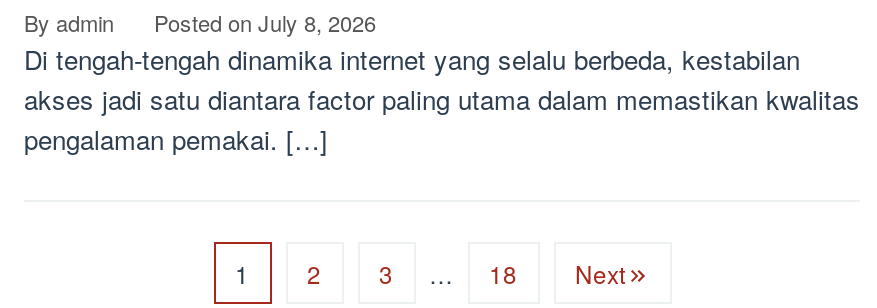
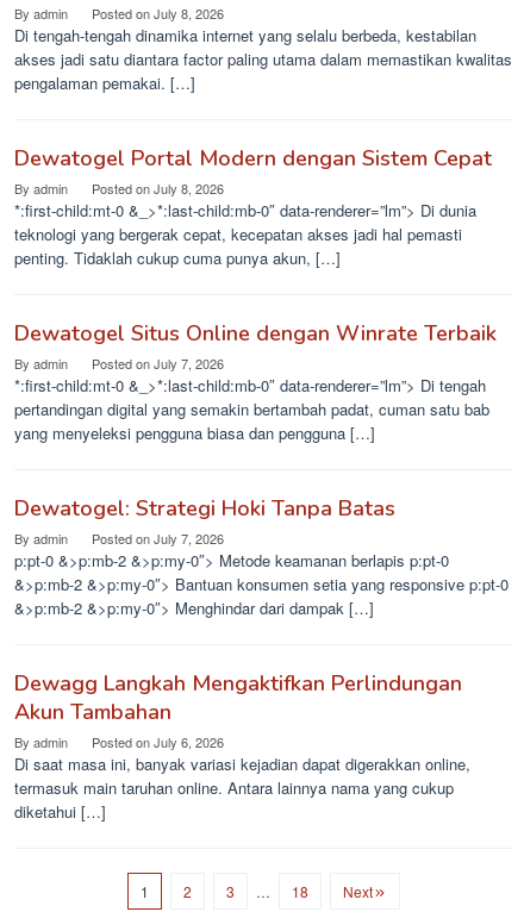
none -> [14,144,509,823] Dewatogel Portal Modern dengan Sistem Cepat | By admin | Posted on July 8, 2026 | *:first-child:mt-0 &_>*:last-child:mb-0″ data-renderer=”lm”> Di dunia | teknologi yang bergerak cepat, kecepatan akses jadi hal pemasti | penting. Tidaklah cukup cuma punya akun, […] | Dewatogel Situs Online dengan Winrate Terbaik | By admin | Posted on July 7, 2026 | *:first-child:mt-0 &_>*:last-child:mb-0″ data-renderer=”lm”> Di tengah | pertandingan digital yang semakin bertambah padat, cuman satu bab | yang menyeleksi pengguna biasa dan pengguna […] | Dewatogel: Strategi Hoki Tanpa Batas | By admin | Posted on July 7, 2026 | p:pt-0 &>p:mb-2 &>p:my-0″> Metode keamanan berlapis p:pt-0 | &>p:mb-2 &>p:my-0″> Bantuan konsumen setia yang responsive p:pt-0 | &>p:mb-2 &>p:my-0″> Menghindar dari dampak […] | Dewagg Langkah Mengaktifkan Perlindungan | Akun Tambahan | By admin | Posted on July 6, 2026 | Di saat masa ini, banyak variasi kejadian dapat digerakkan online, | termasuk main taruhan online. Antara lainnya nama yang cukup | diketahui […]

